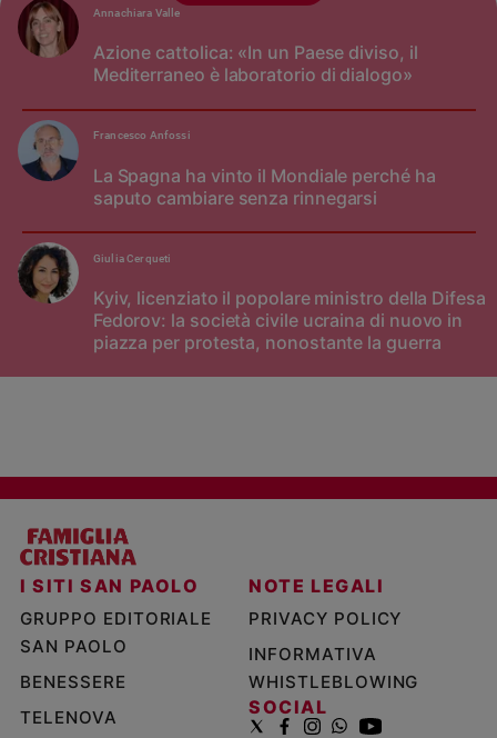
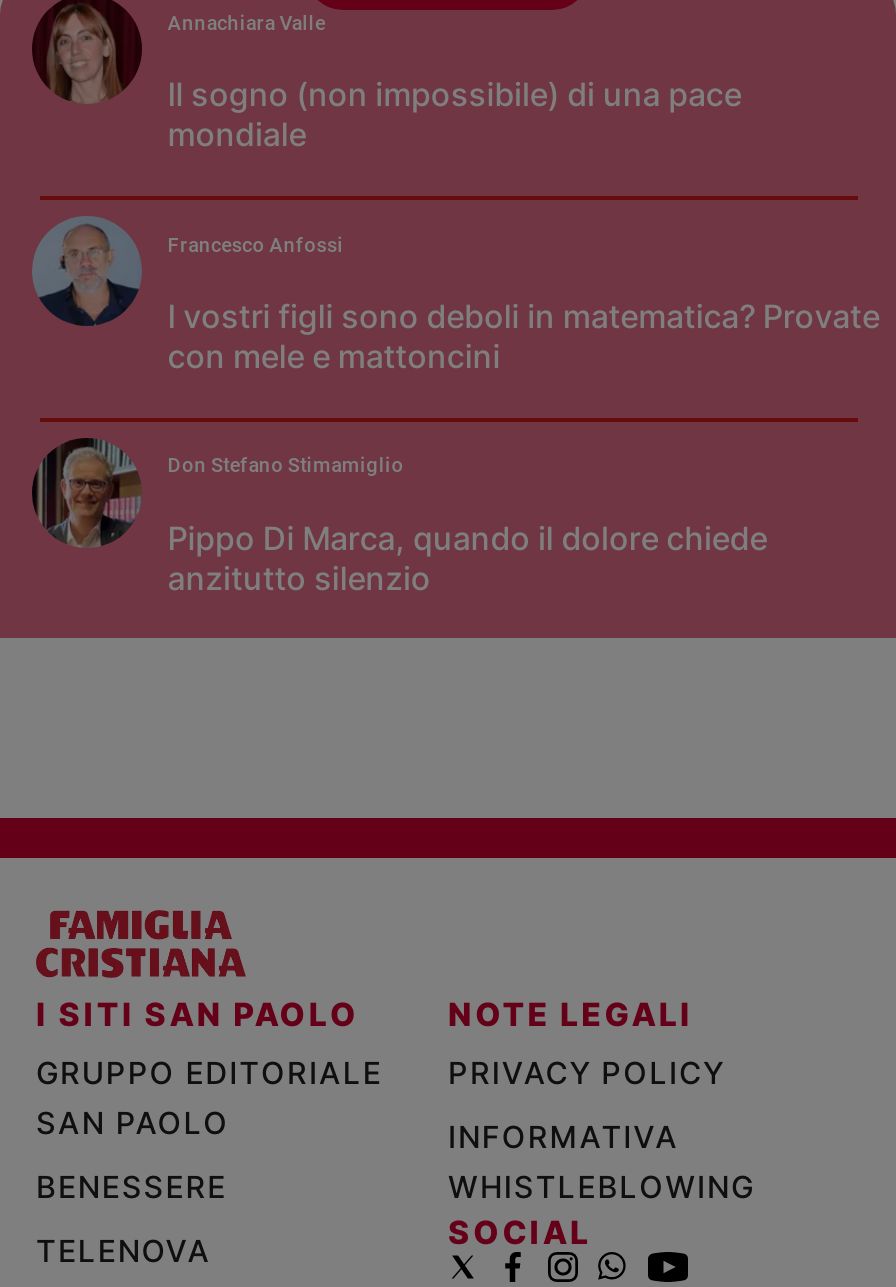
[93,41,418,85] Azione cattolica: «In un Paese diviso, il | Mediterraneo è laboratorio di dialogo» -> [168,73,742,153] Il sogno (non impossibile) di una pace | mondiale
[93,164,436,208] La Spagna ha vinto il Mondiale perché ha | saputo cambiare senza rinnegarsi -> [168,295,880,375] I vostri figli sono deboli in matematica? Provate | con mele e mattoncini
[18,241,486,354] [image] | Kyiv, licenziato il popolare ministro della Difesa | Fedorov: la società civile ucraina di nuovo in | piazza per protesta, nonostante la guerra -> [32,436,767,597] [image] | Pippo Di Marca, quando il dolore chiede | anzitutto silenzio
[93,252,171,265] Giulia Cerqueti -> [168,454,404,476] Don Stefano Stimamiglio

